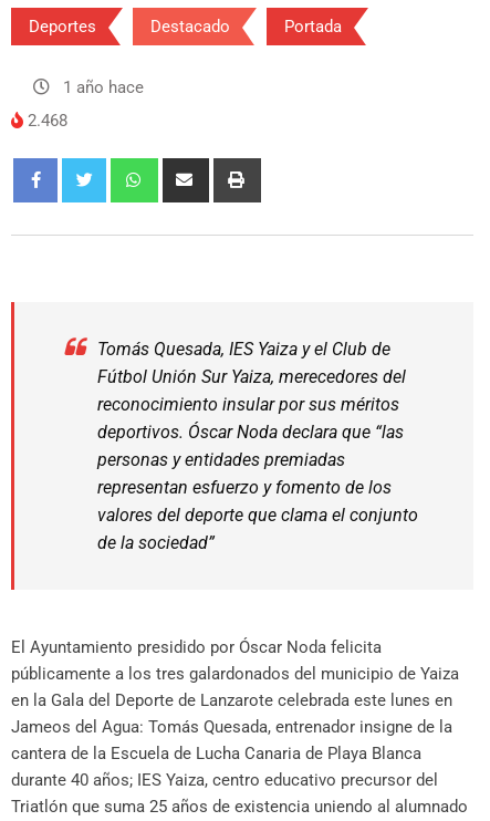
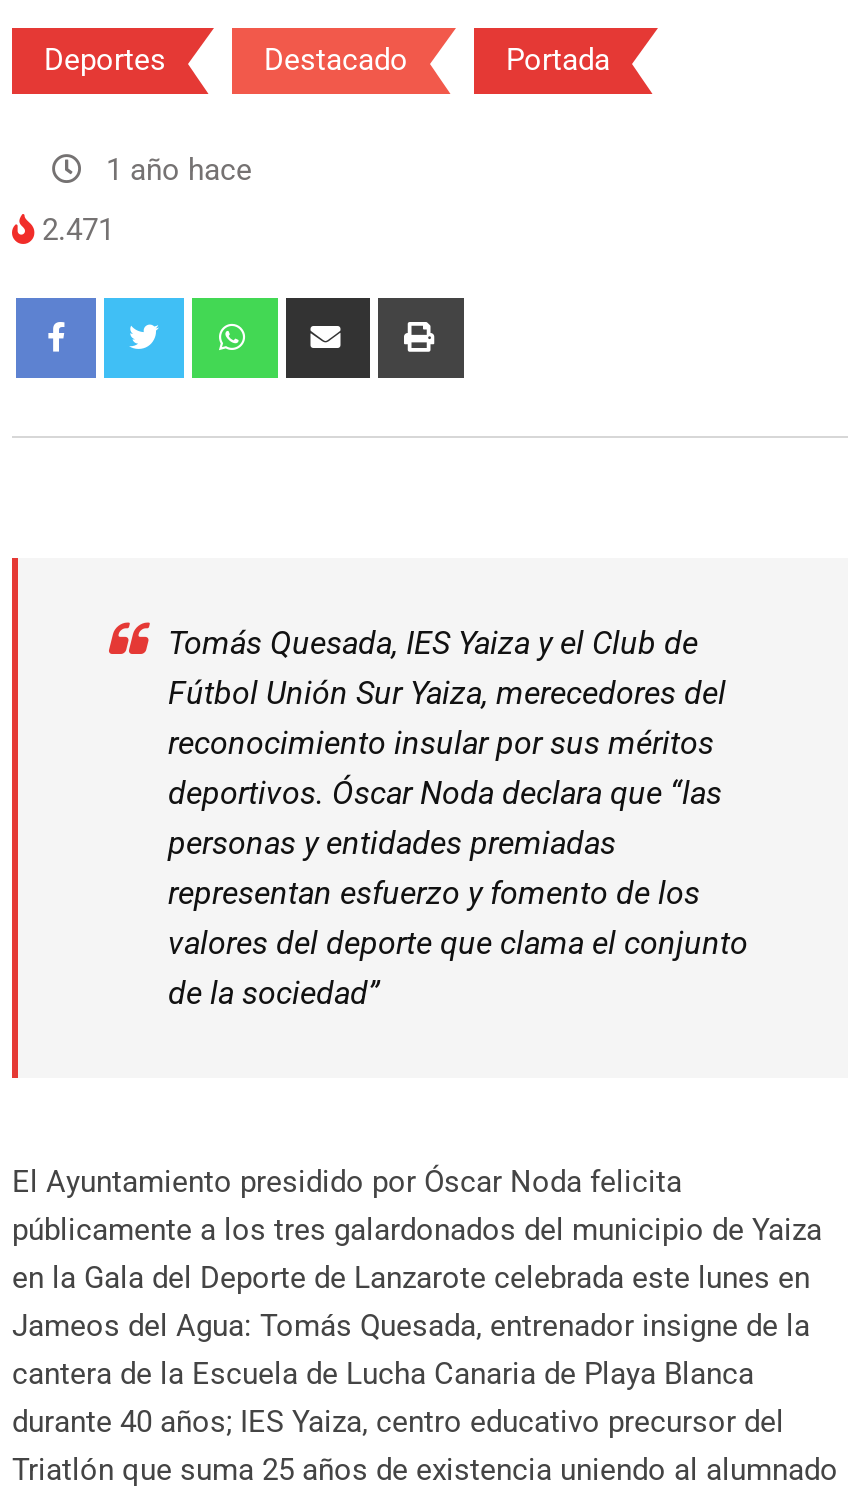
[23,111,67,131] 2.468 -> [34,213,114,249] 2.471

